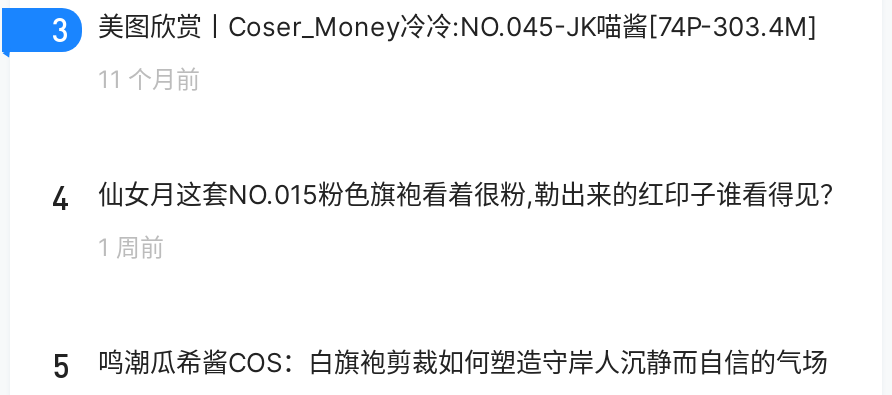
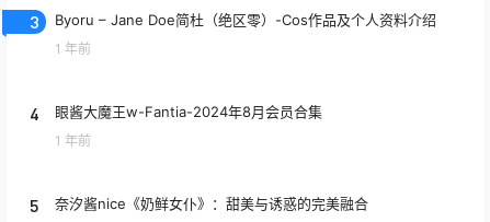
[98,11,818,43] 美图欣赏丨Coser_Money冷冷:NO.045-JK喵酱[74P-303.4M] -> [55,11,436,29] Byoru – Jane Doe简杜（绝区零）-Cos作品及个人资料介绍
[98,65,200,95] 11 个月前 -> [55,41,91,57] 1 年前
[98,179,846,211] 仙女月这套NO.015粉色旗袍看着很粉,勒出来的红印子谁看得见？ -> [55,103,322,121] 眼酱大魔王w-Fantia-2024年8月会员合集
[98,233,164,263] 1 周前 -> [55,133,91,149] 1 年前
[98,347,828,379] 鸣潮瓜希酱COS：白旗袍剪裁如何塑造守岸人沉静而自信的气场 -> [55,195,368,213] 奈汐酱nice《奶鲜女仆》：甜美与诱惑的完美融合

